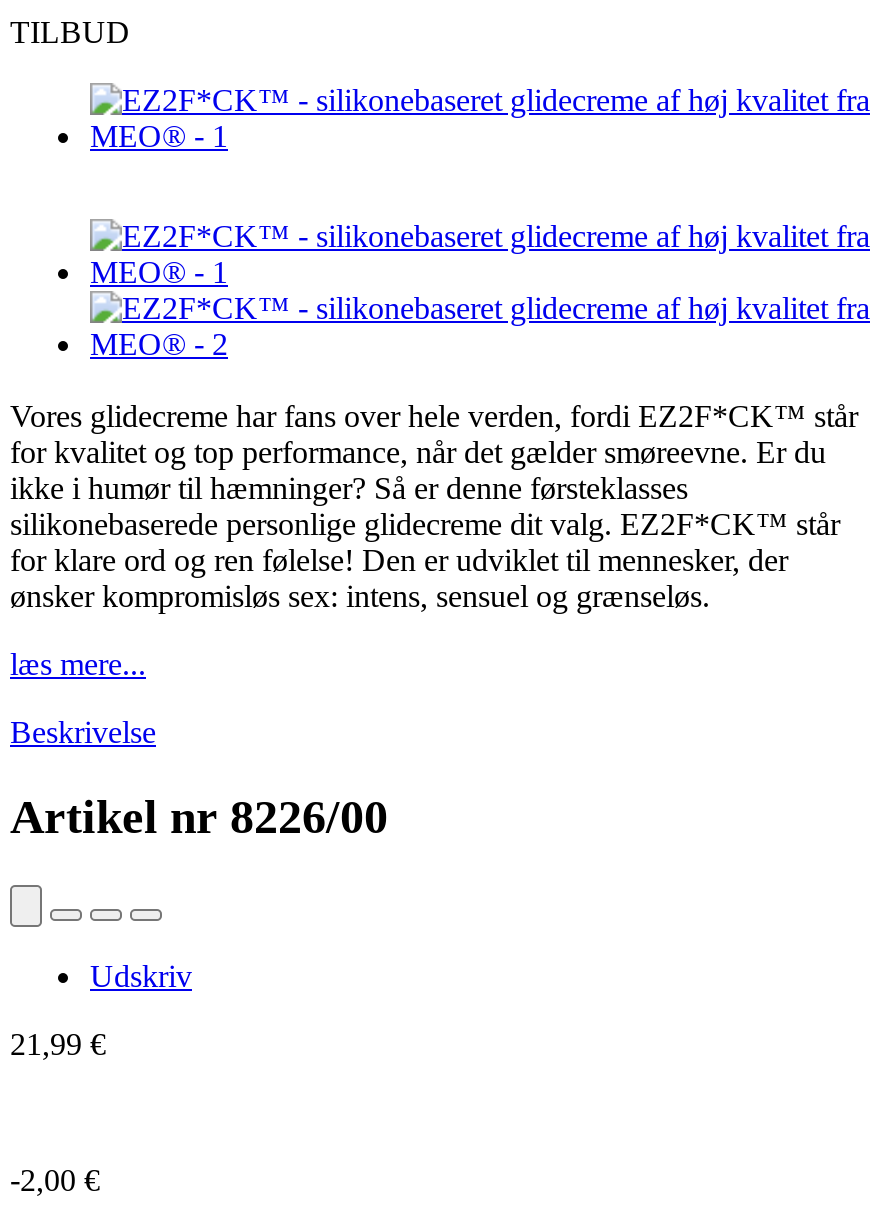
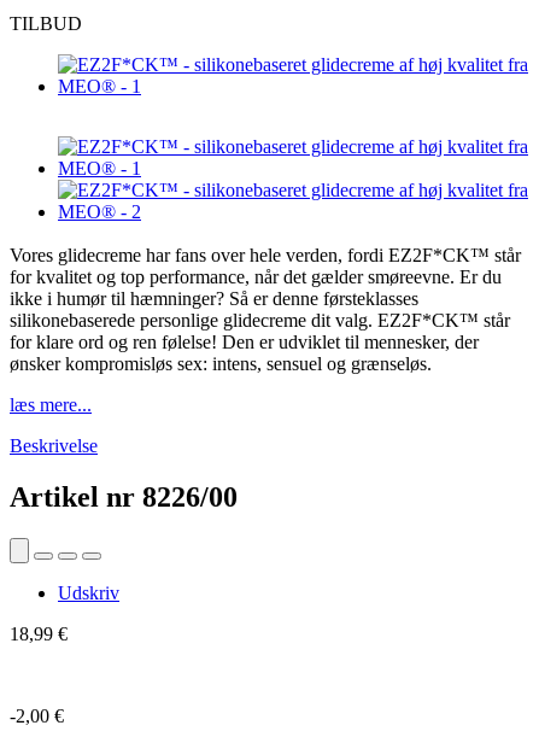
[10,1027,106,1061] 21,99 € -> [10,623,68,644] 18,99 €

